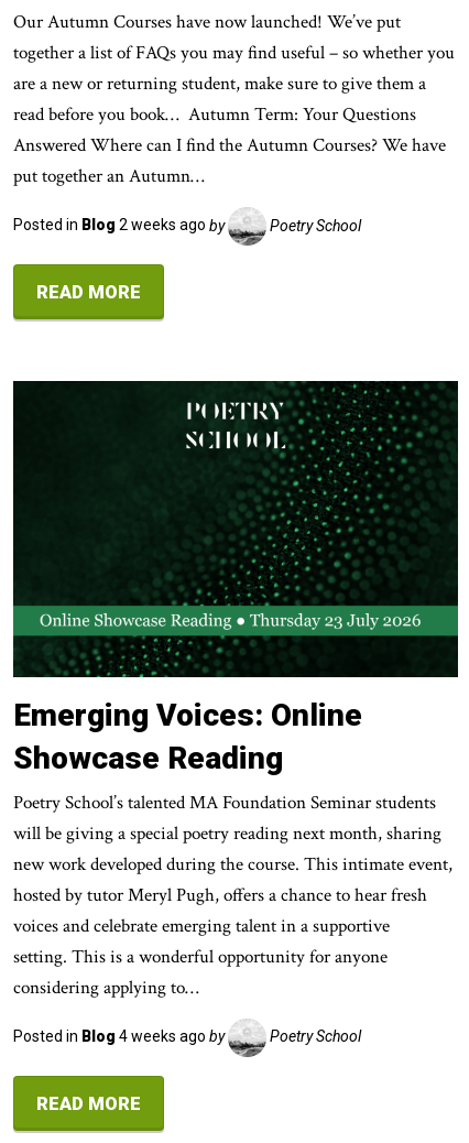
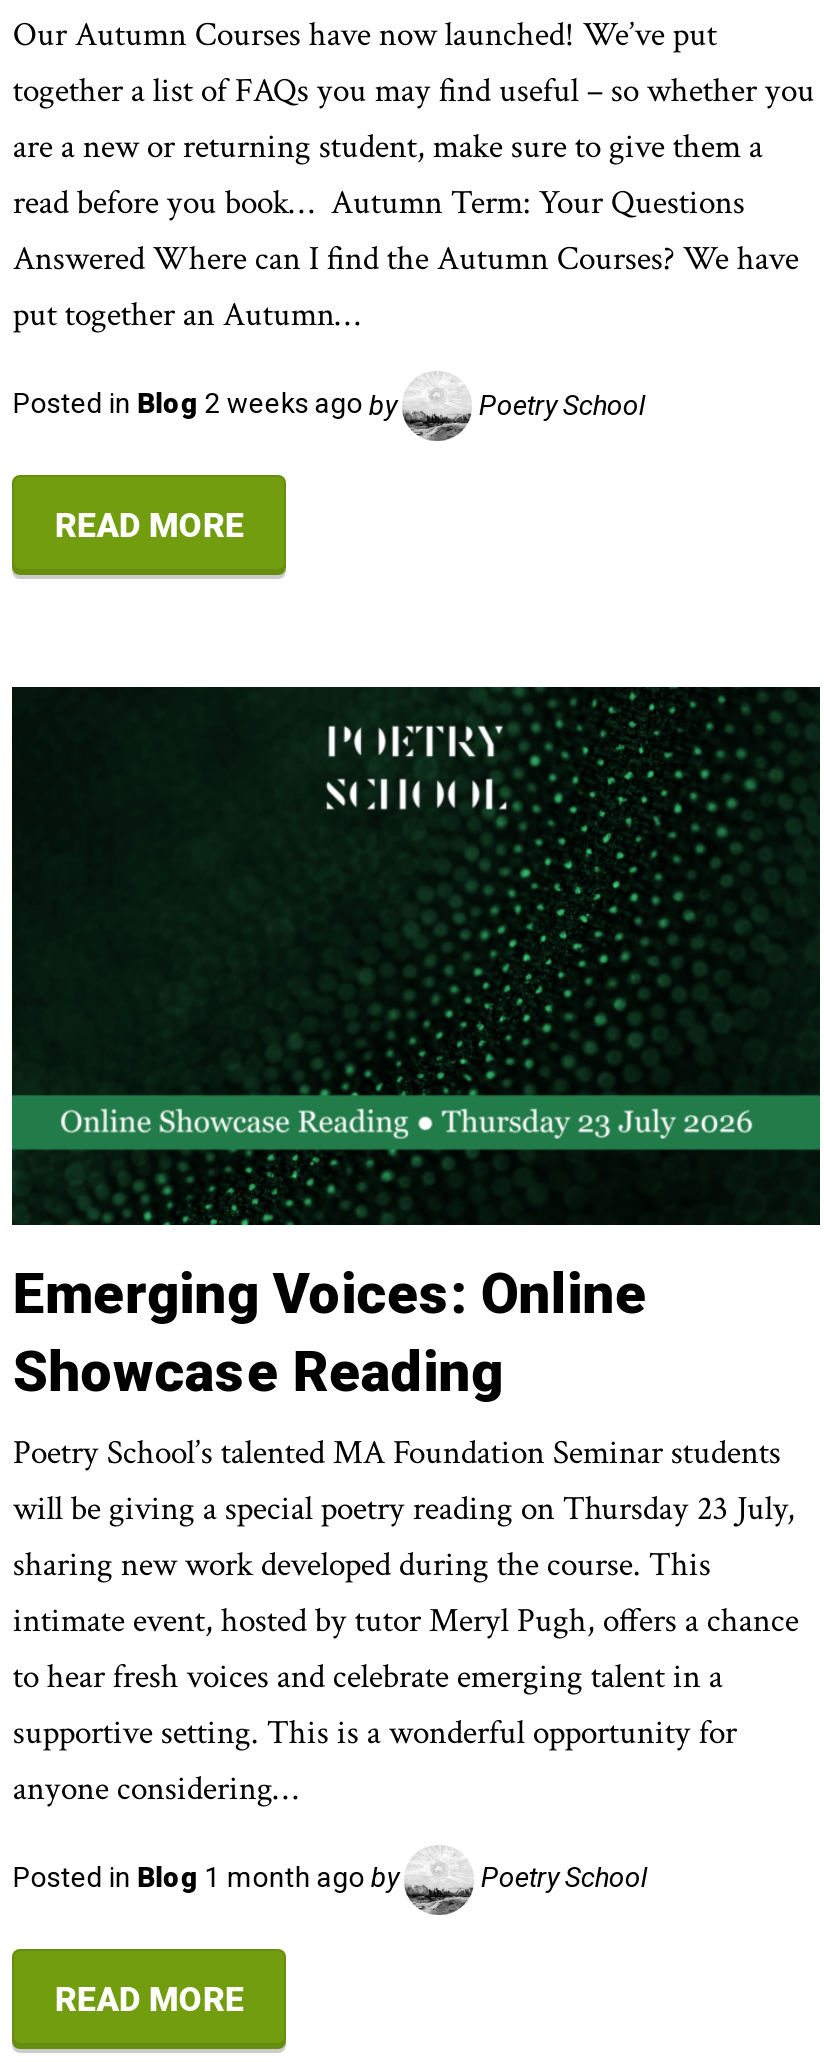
[14,821,453,1000] will be giving a special poetry reading next month, sharing | new work developed during the course. This intimate event, | hosted by tutor Meryl Pugh, offers a chance to hear fresh | voices and celebrate emerging talent in a supportive | setting. This is a wonderful opportunity for anyone | considering applying to… -> [13,1487,799,1811] will be giving a special poetry reading on Thursday 23 July, | sharing new work developed during the course. This | intimate event, hosted by tutor Meryl Pugh, offers a chance | to hear fresh voices and celebrate emerging talent in a | supportive setting. This is a wonderful opportunity for | anyone considering…
[14,1027,228,1045] Posted in Blog 4 weeks ago by -> [13,1861,405,1893] Posted in Blog 1 month ago by

